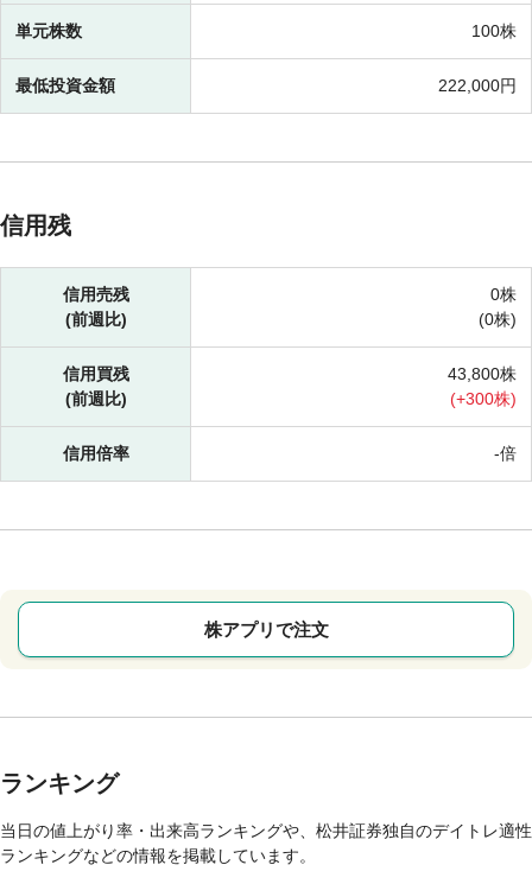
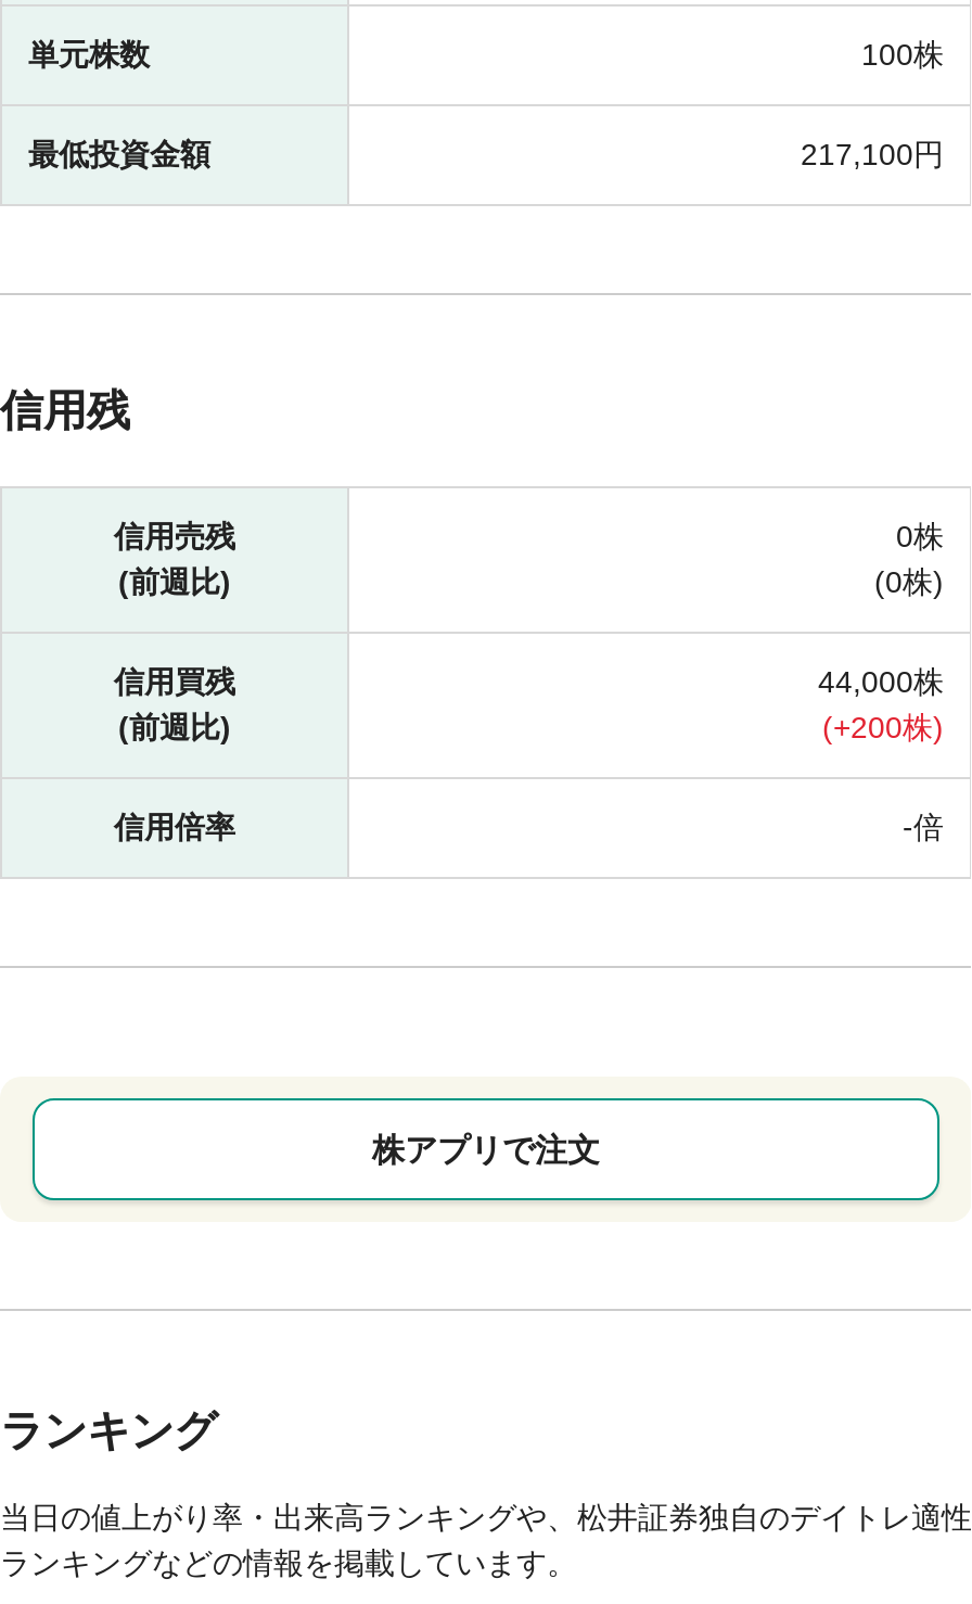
[438,76,517,95] 222,000円 -> [801,138,944,172] 217,100円
[448,365,517,384] 43,800株 -> [818,665,944,700] 44,000株
[450,390,517,409] (+300株) -> [822,711,944,745] (+200株)

